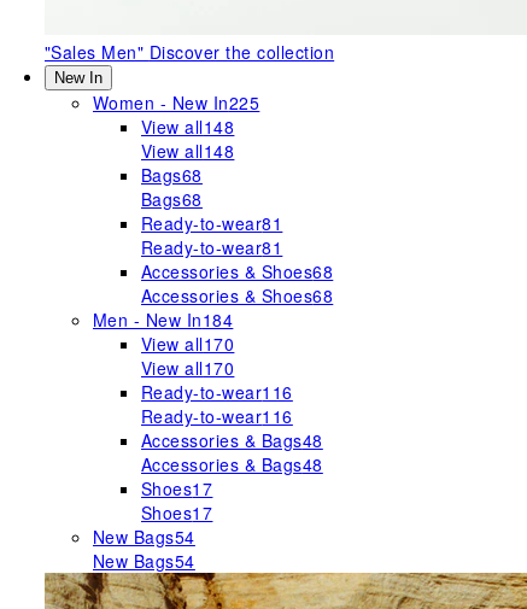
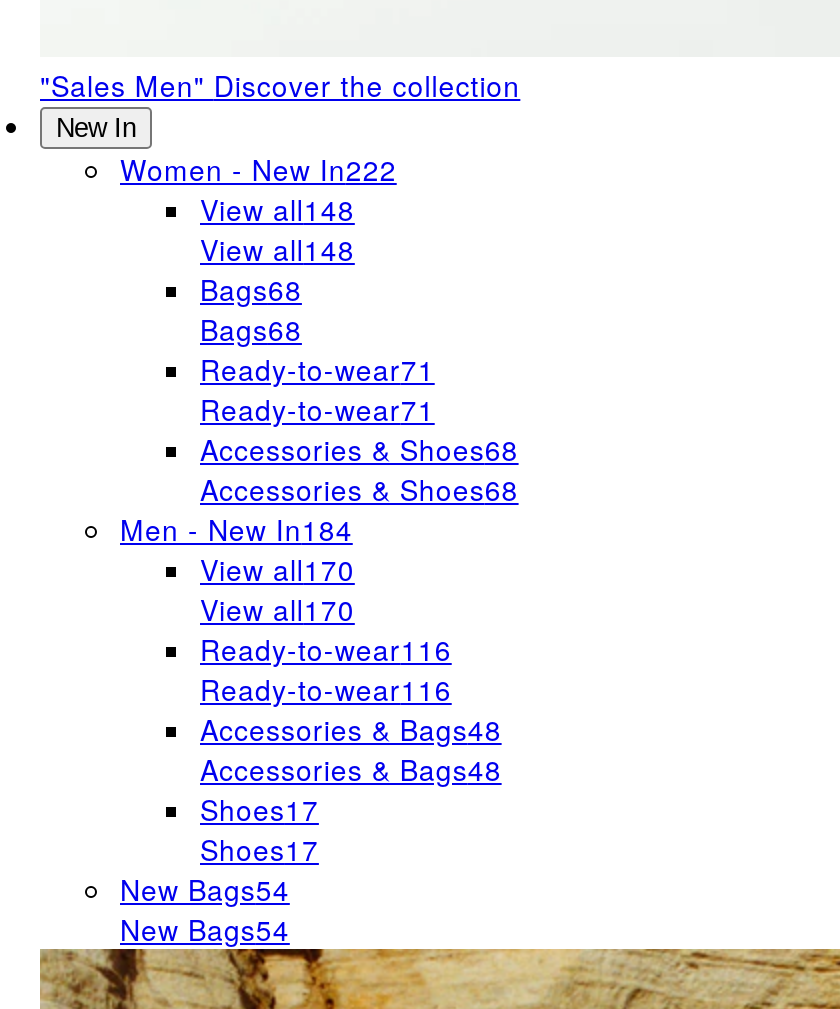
[93,90,260,115] Women - New In225 -> [120,149,397,189] Women - New In222
[141,211,283,235] Ready-to-wear81 -> [200,349,435,389] Ready-to-wear71
[141,235,283,259] Ready-to-wear81 -> [200,389,435,429] Ready-to-wear71

